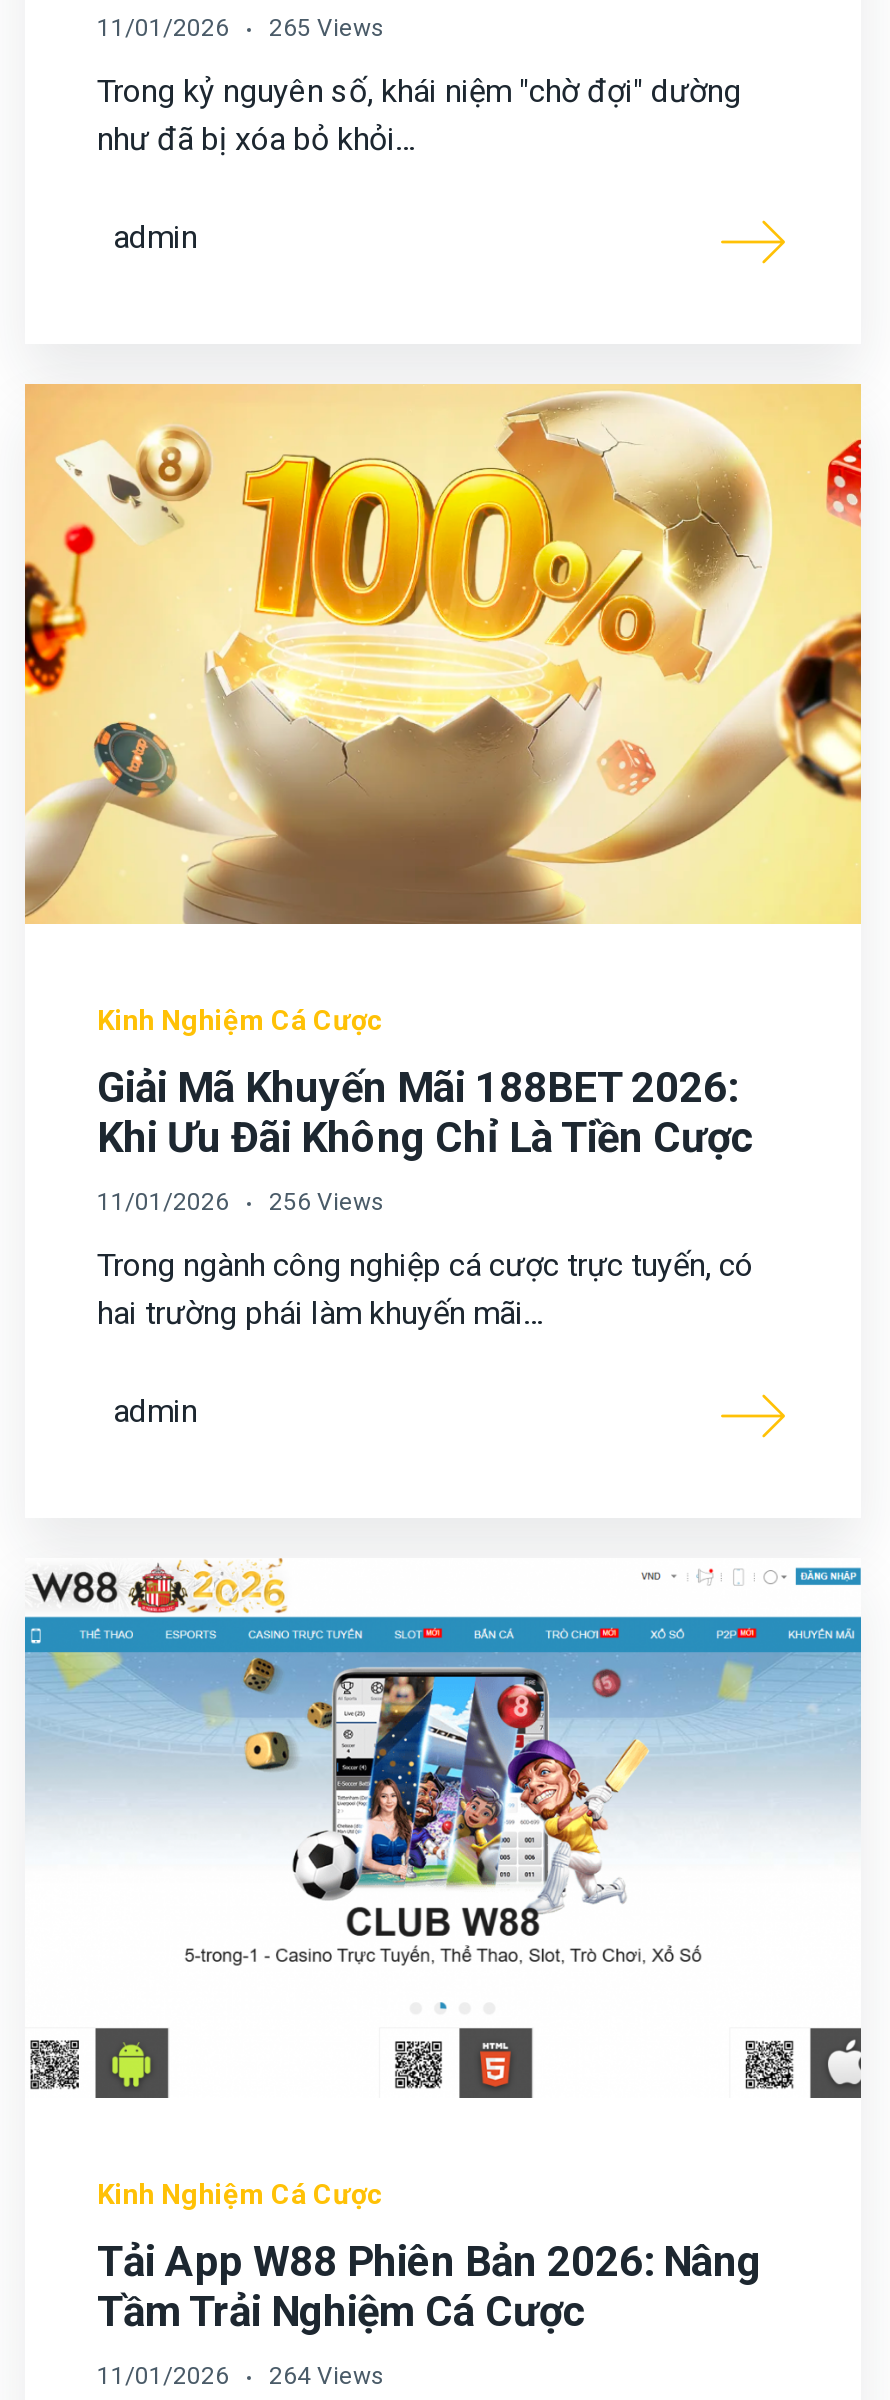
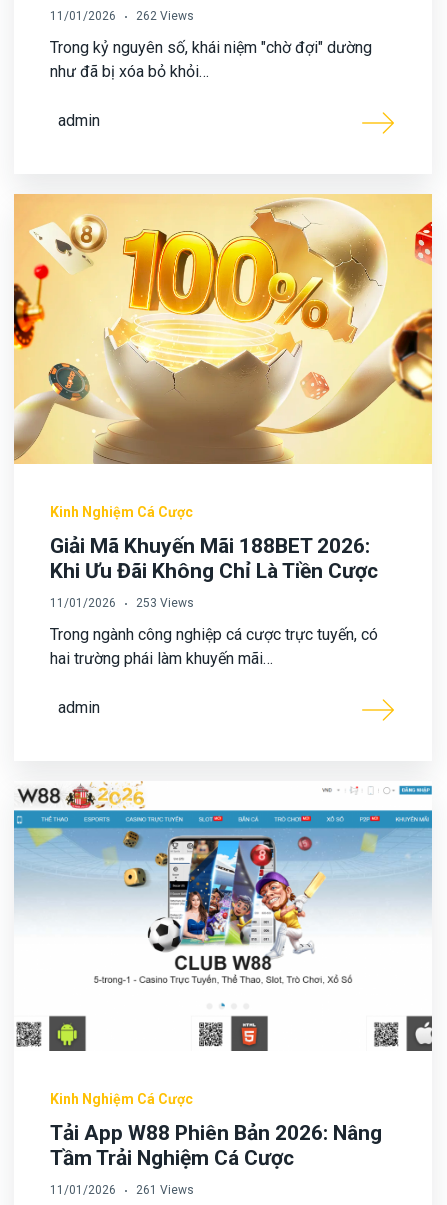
[97,14,385,42] 11/01/2026 265 Views -> [50,9,194,23] 11/01/2026 262 Views
[97,1188,385,1216] 11/01/2026 256 Views -> [50,596,194,610] 11/01/2026 253 Views
[97,2362,385,2390] 11/01/2026 264 Views -> [50,1183,194,1197] 11/01/2026 261 Views

